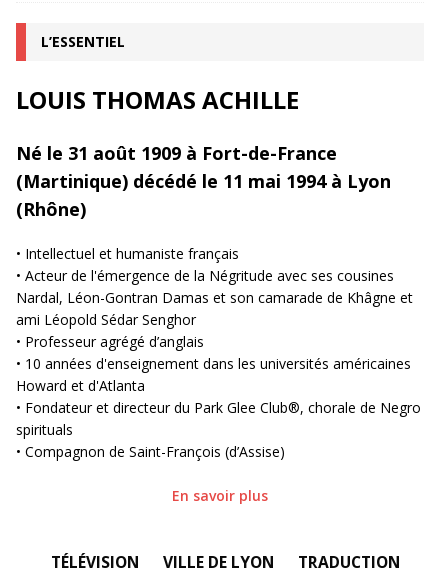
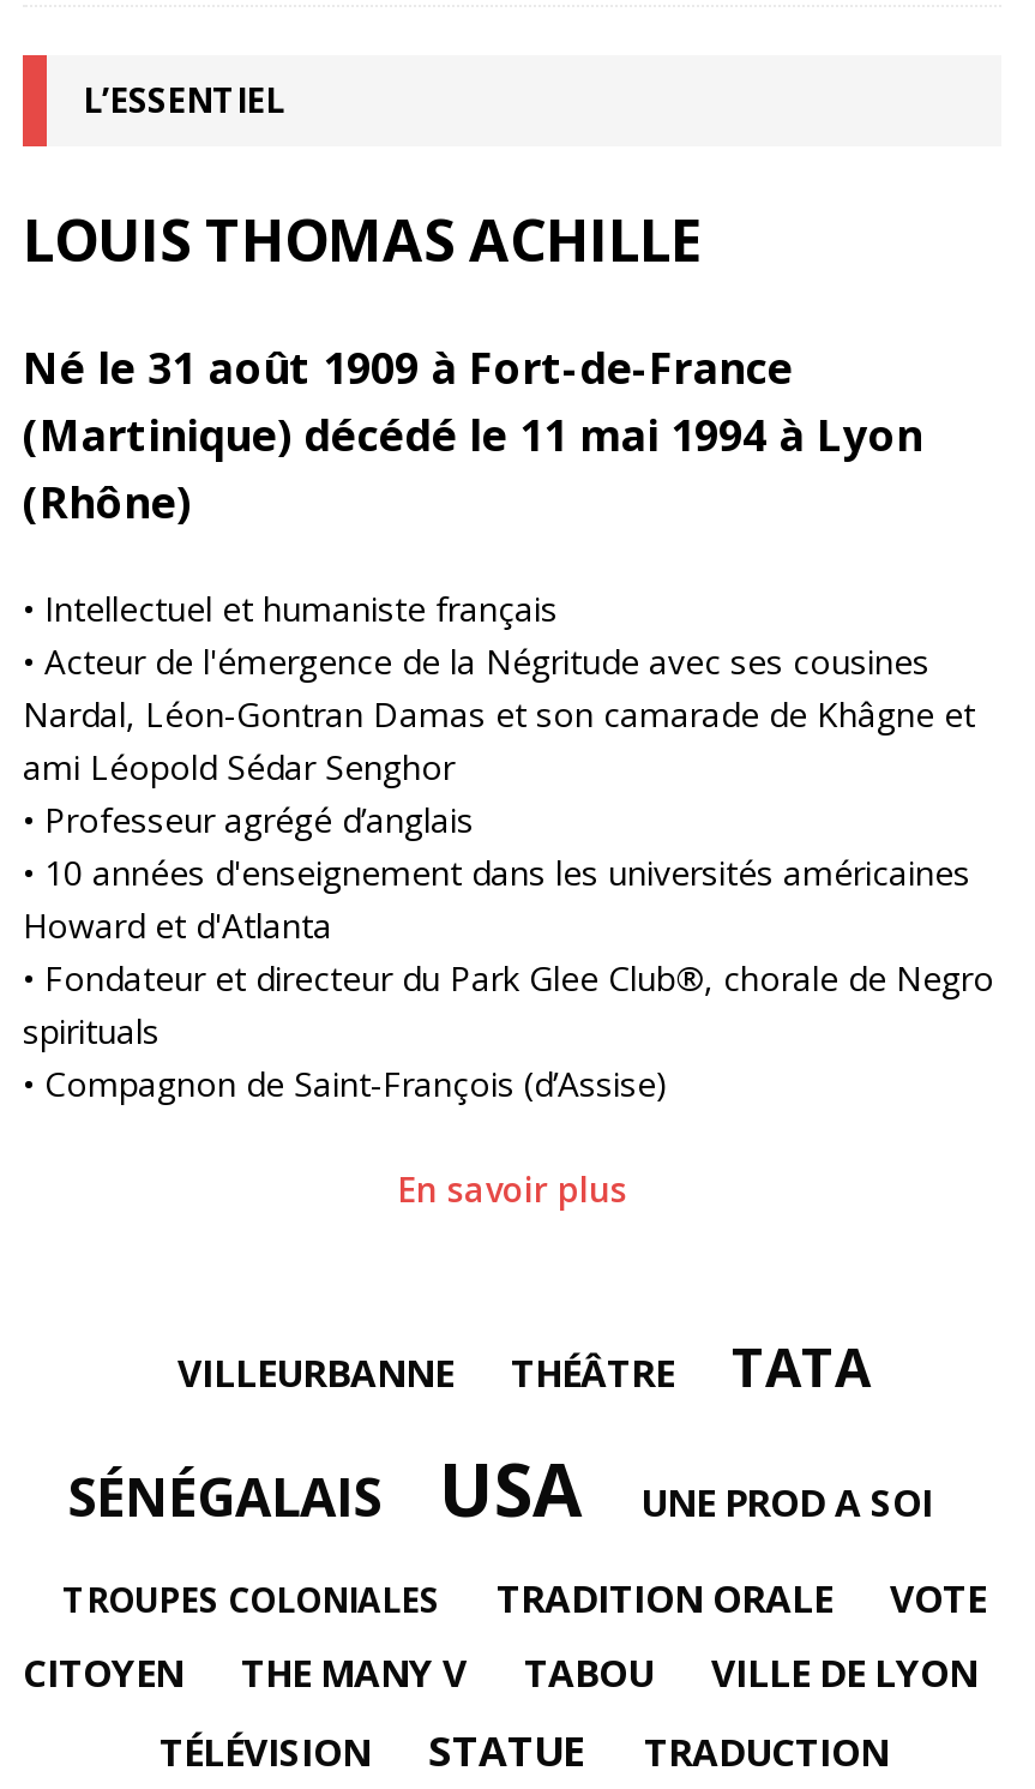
none -> [23,1328,986,1698] VILLEURBANNE | THÉÂTRE | TATA | SÉNÉGALAIS | USA | UNE PROD A SOI | TROUPES COLONIALES | TRADITION ORALE | VOTE | CITOYEN | THE MANY V | TABOU | VILLE DE LYON
[162,550,273,572] VILLE DE LYON -> [428,1722,586,1777] STATUE

